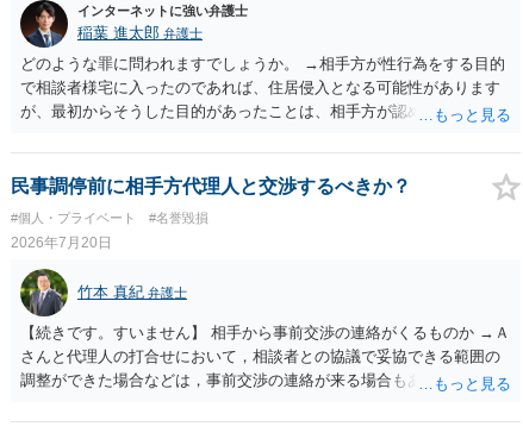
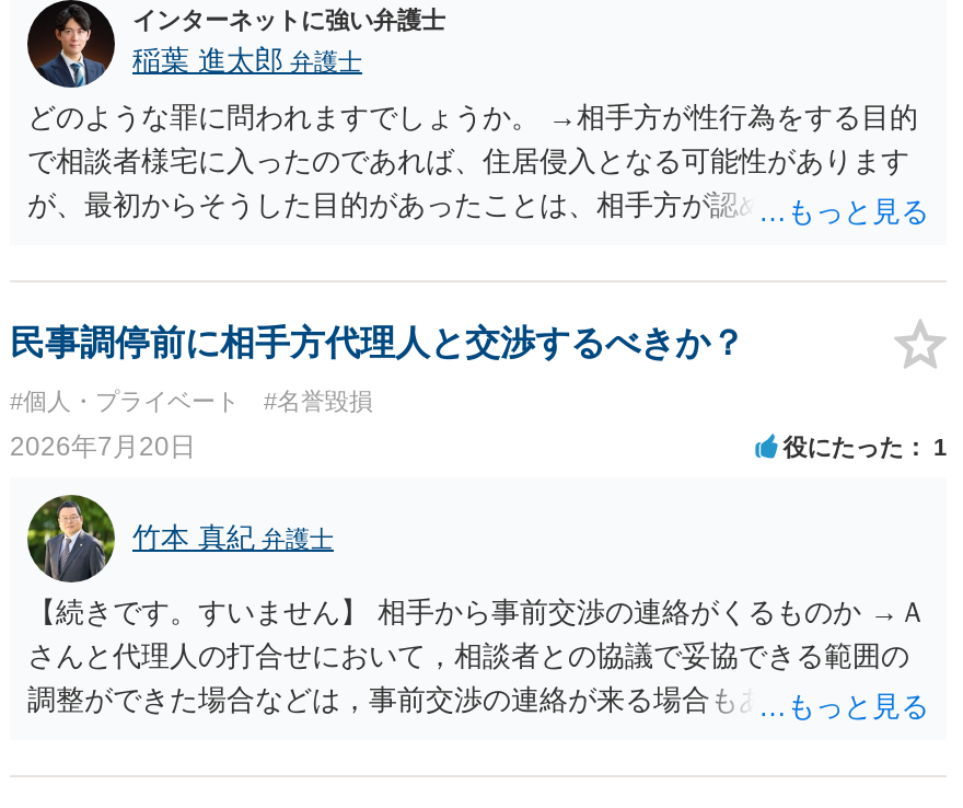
none -> [783,432,947,459] 役にたった | 1

